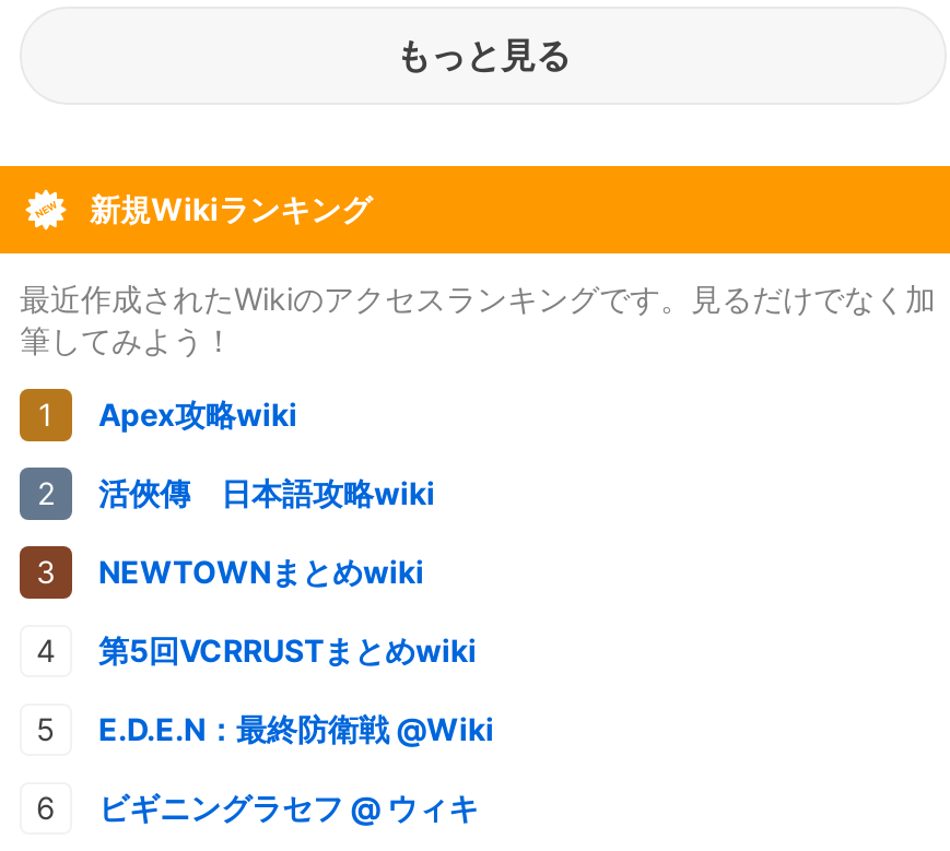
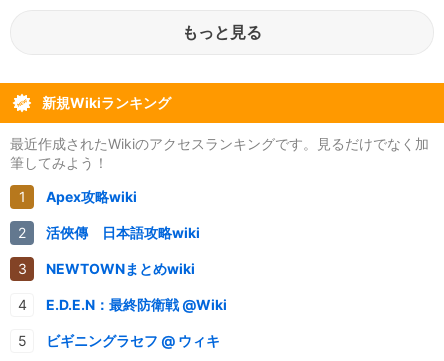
[98,631,477,668] 第5回VCRRUSTまとめwiki -> none

